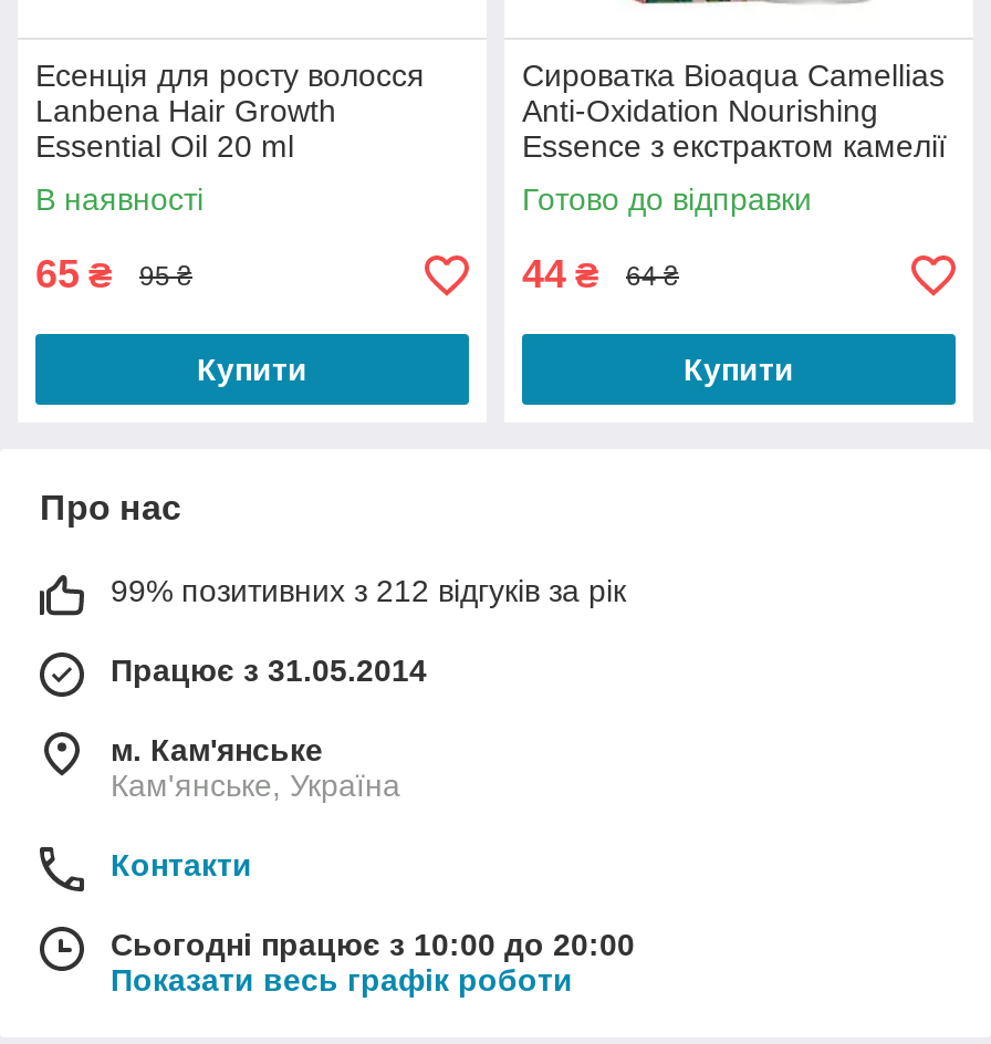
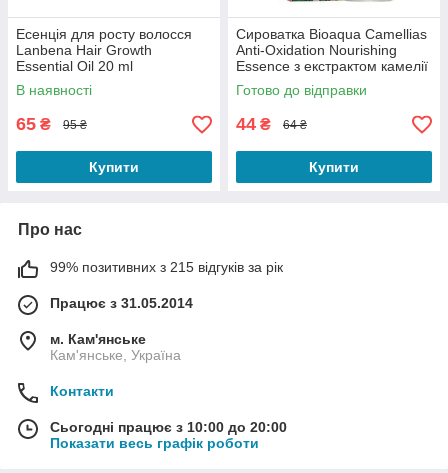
[111,574,626,609] 99% позитивних з 212 відгуків за рік -> [50,259,283,275] 99% позитивних з 215 відгуків за рік

